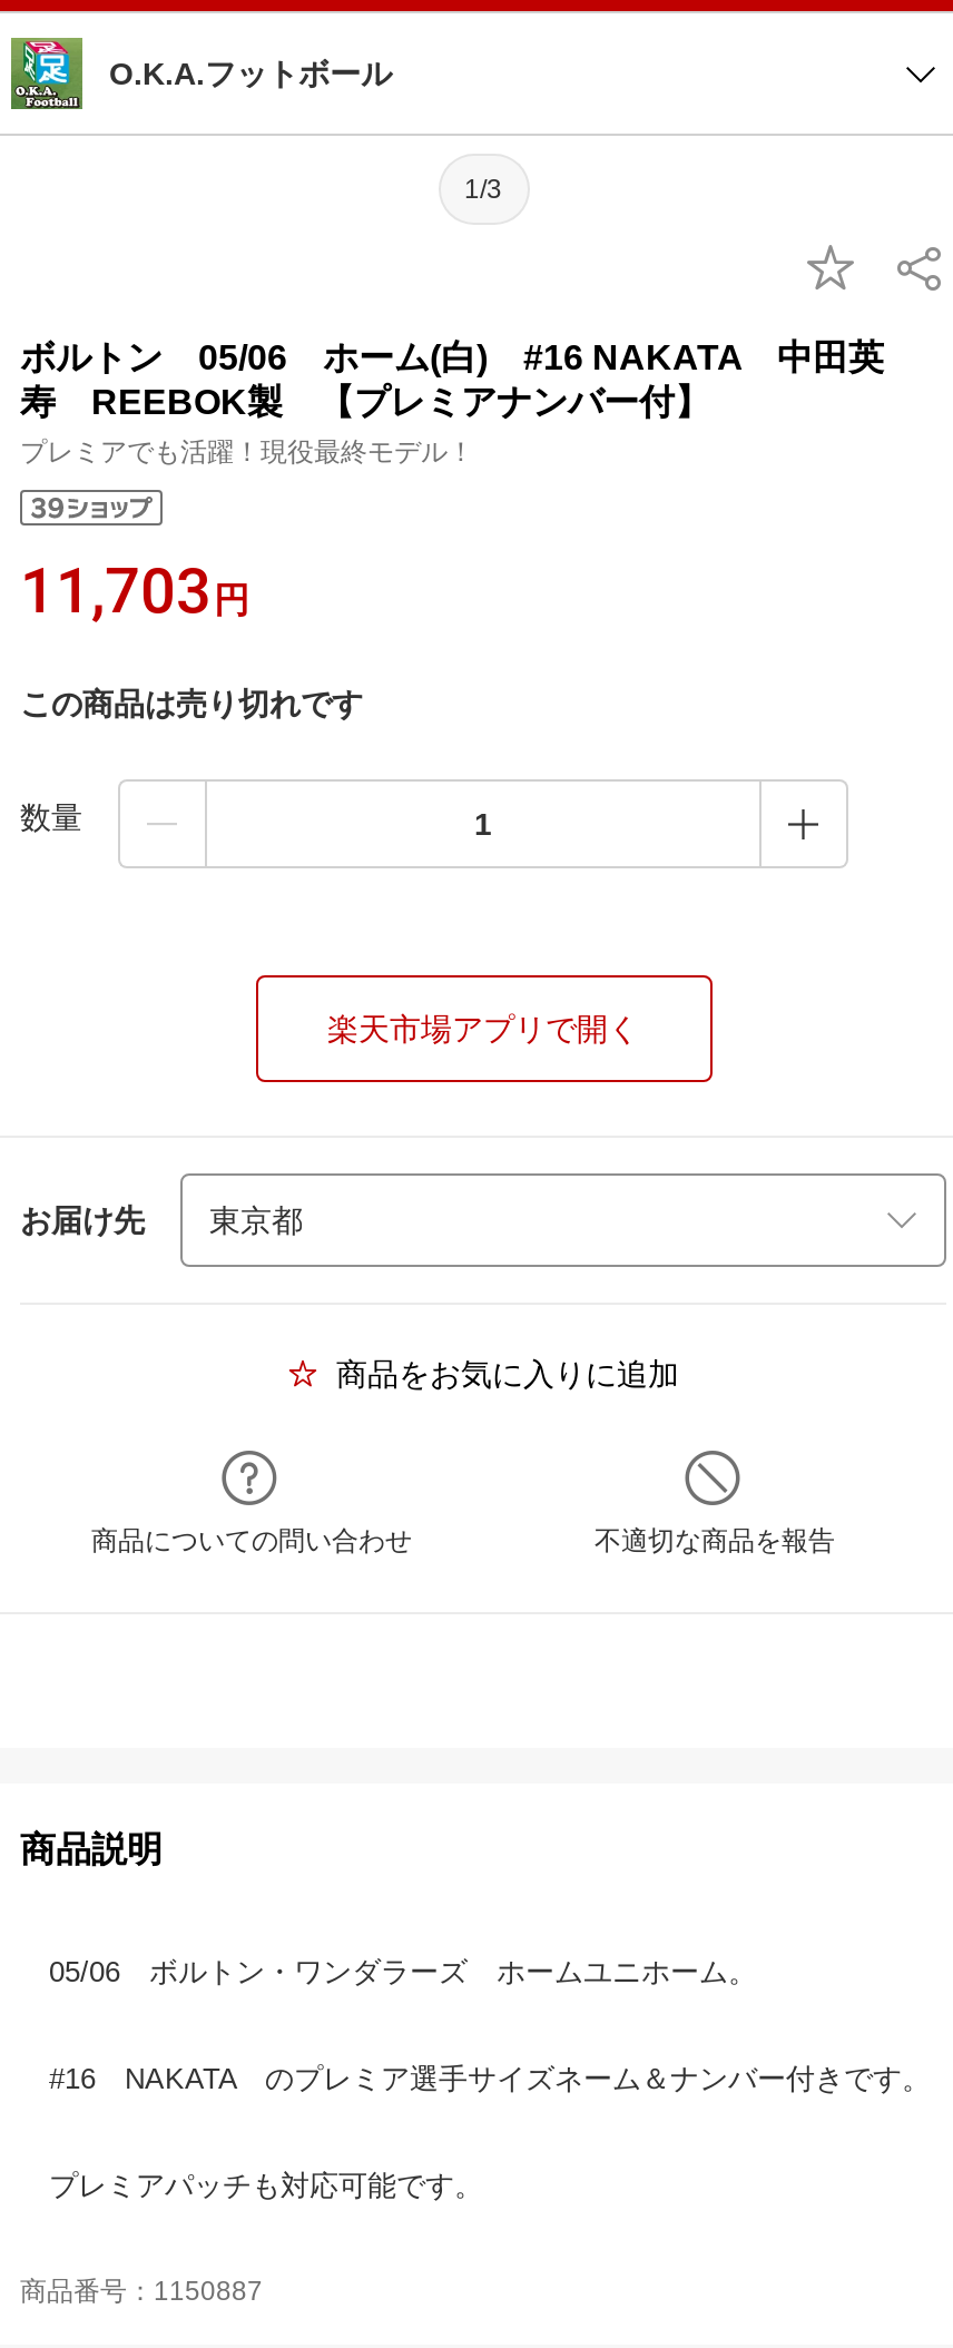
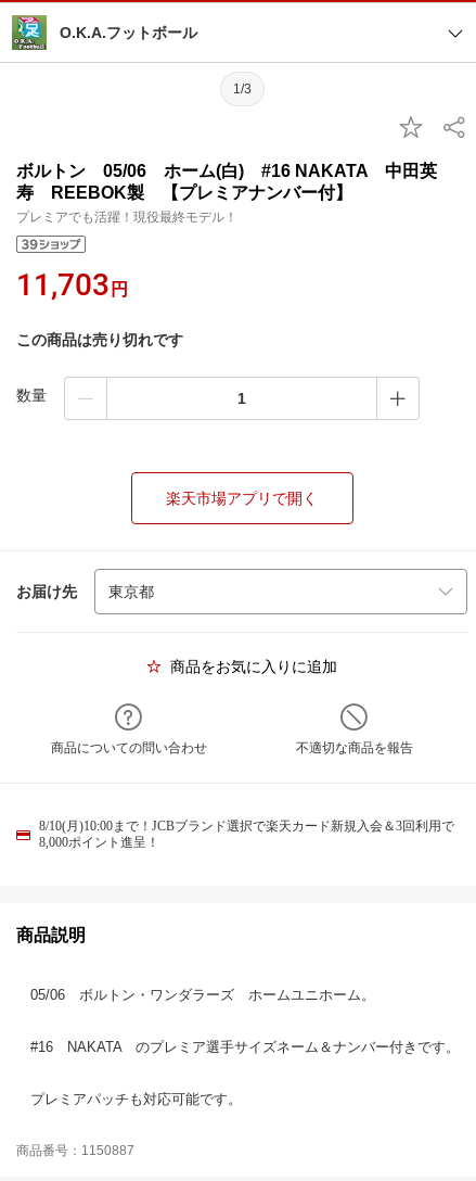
none -> [39,818,454,850] 8/10(月)10:00まで！JCBブランド選択で楽天カード新規入会＆3回利用で | 8,000ポイント進呈！

